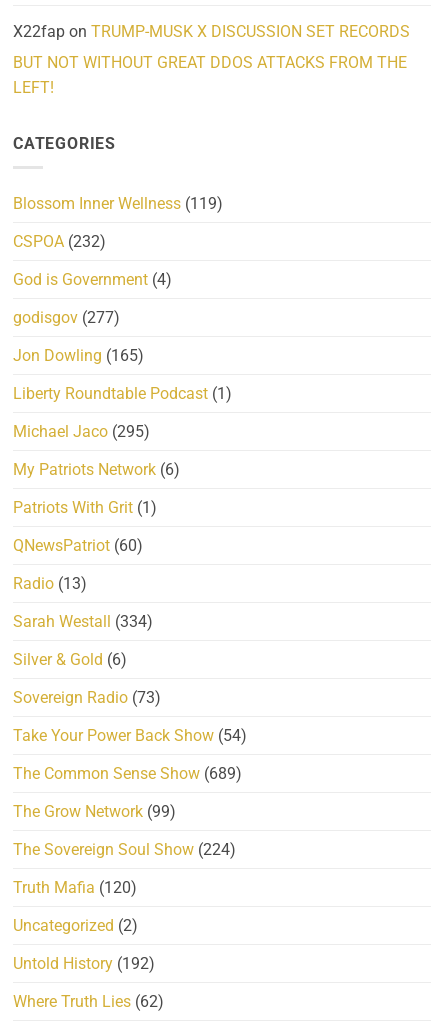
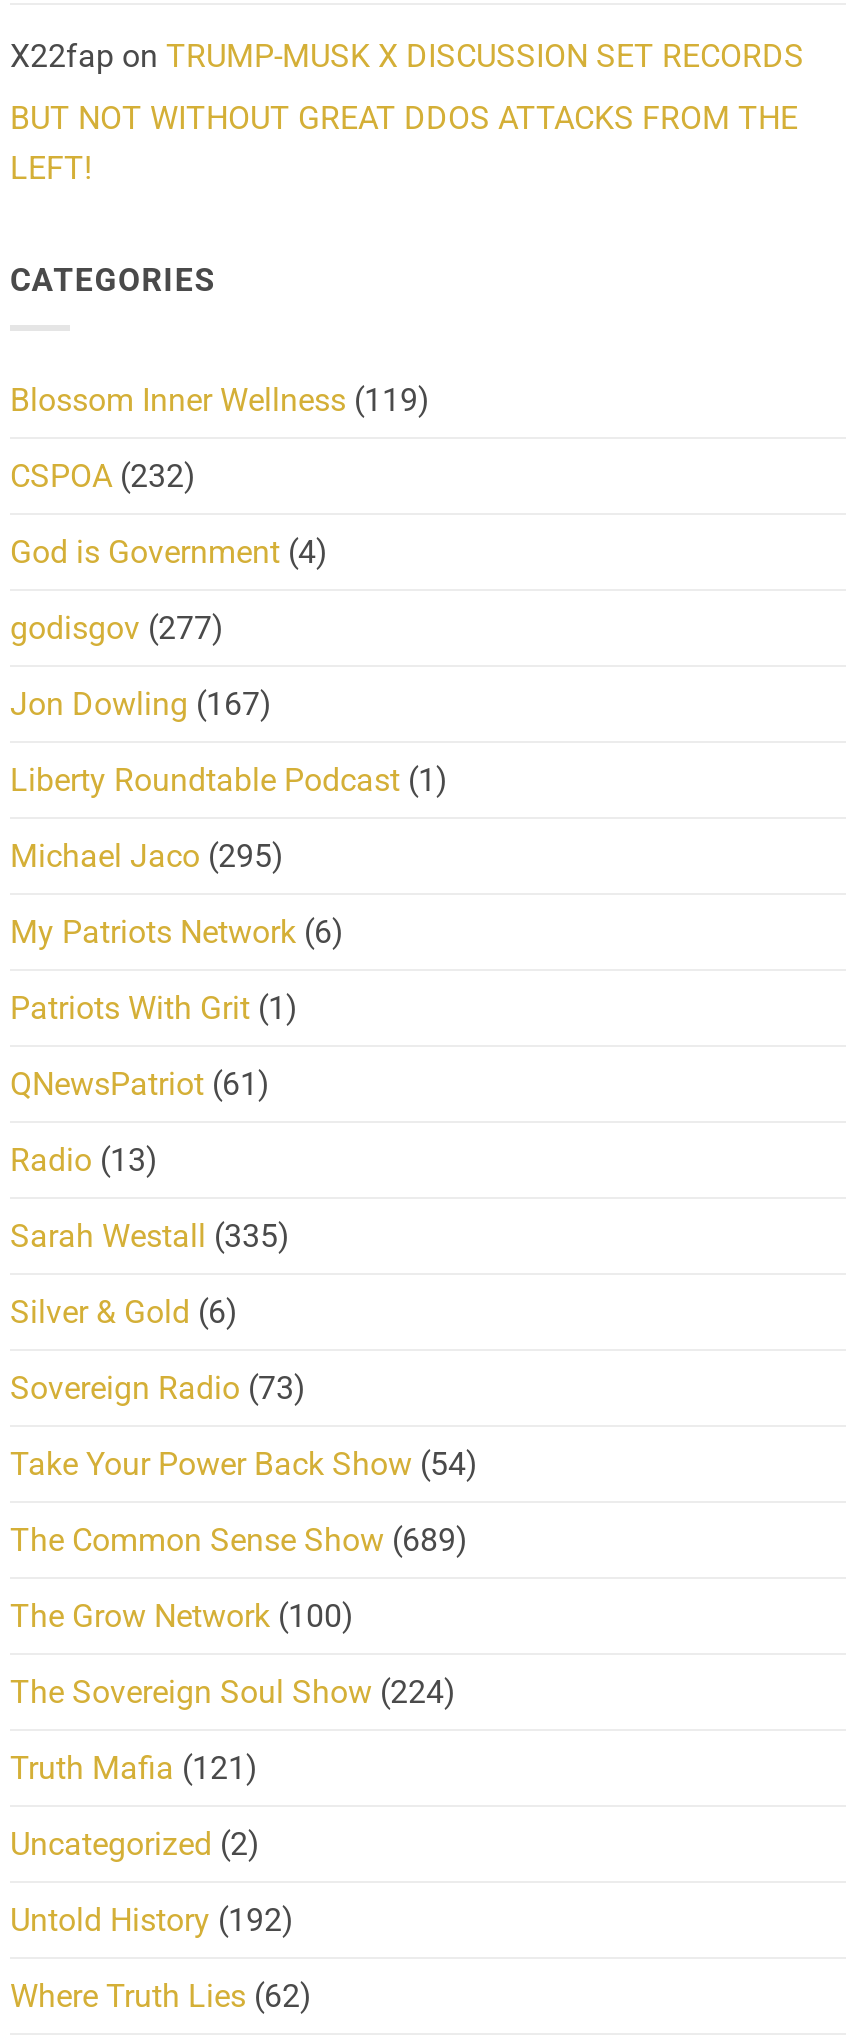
[13,346,144,365] Jon Dowling (165) -> [10,686,272,724] Jon Dowling (167)
[13,536,143,555] QNewsPatriot (60) -> [10,1066,270,1104] QNewsPatriot (61)
[13,612,153,631] Sarah Westall (334) -> [10,1218,290,1256] Sarah Westall (335)
[13,802,176,821] The Grow Network (99) -> [10,1598,354,1636] The Grow Network (100)
[13,878,137,897] Truth Mafia (120) -> [10,1750,258,1788] Truth Mafia (121)

